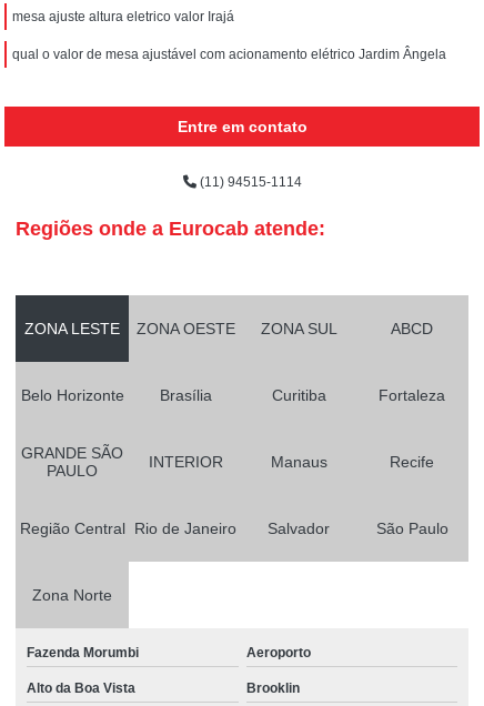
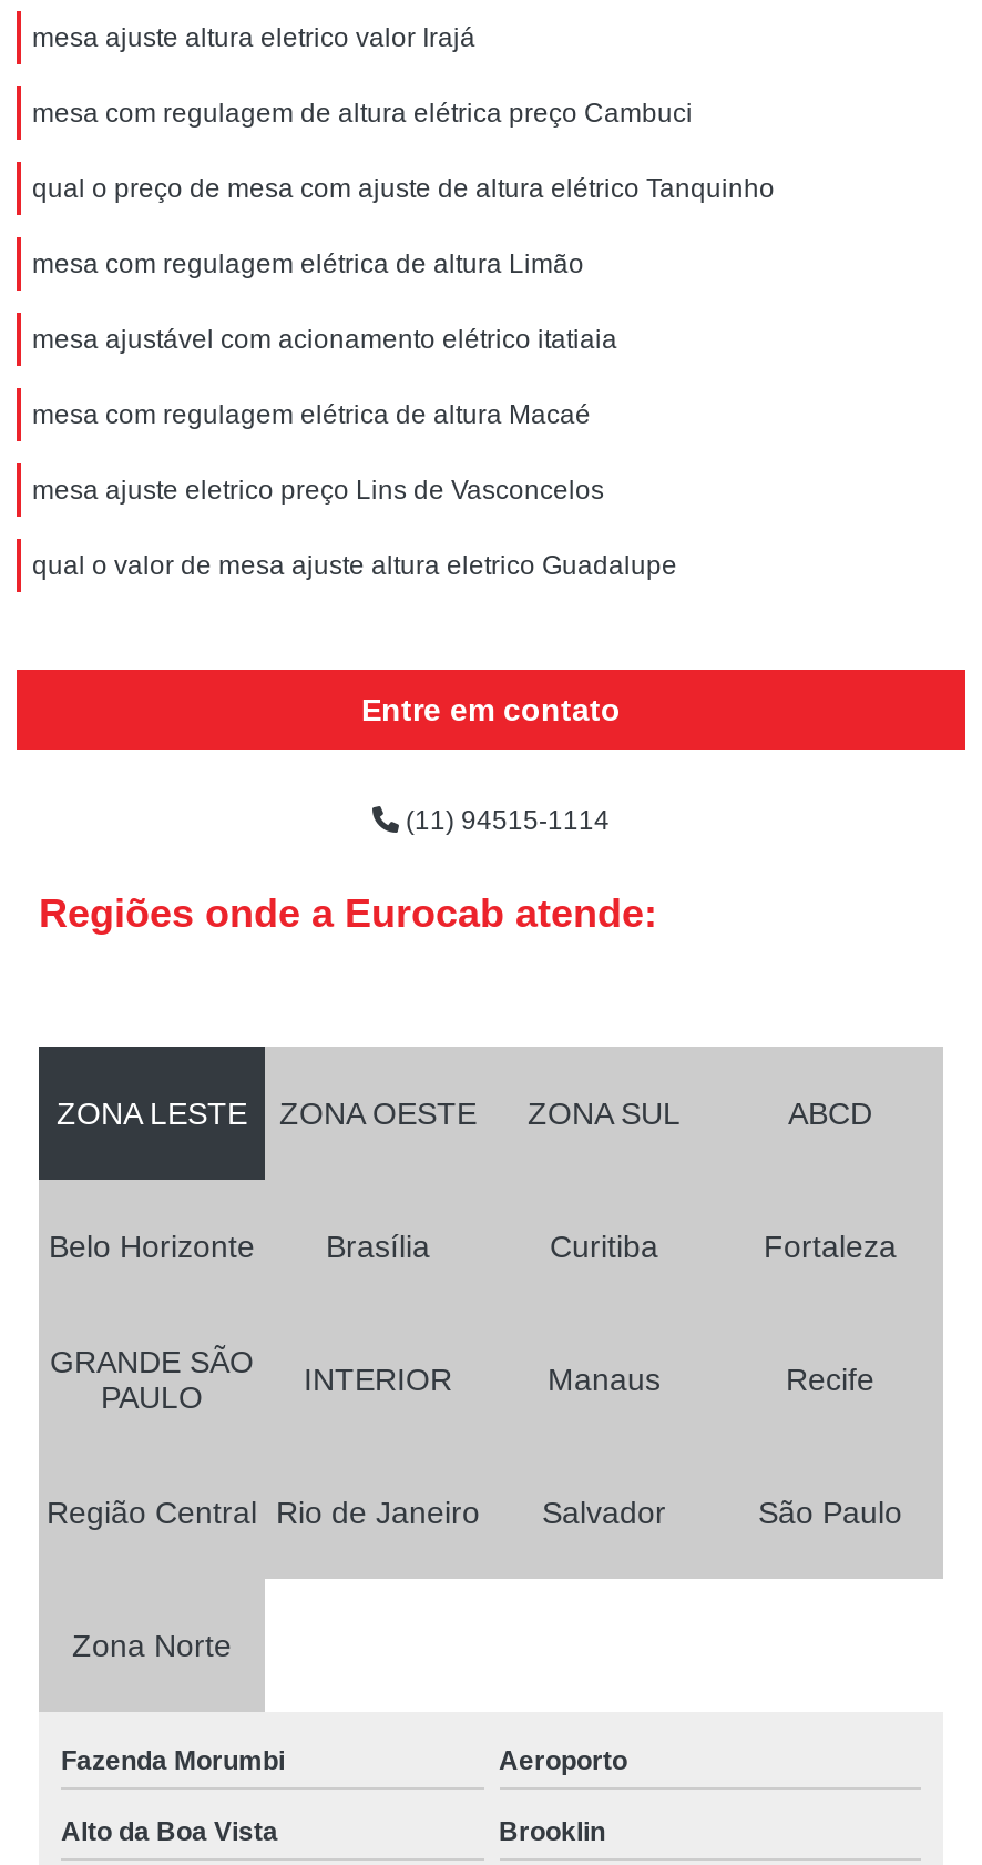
[12,47,446,62] qual o valor de mesa ajustável com acionamento elétrico Jardim Ângela -> [32,98,775,581] mesa com regulagem de altura elétrica preço Cambuci | qual o preço de mesa com ajuste de altura elétrico Tanquinho | mesa com regulagem elétrica de altura Limão | mesa ajustável com acionamento elétrico itatiaia | mesa com regulagem elétrica de altura Macaé | mesa ajuste eletrico preço Lins de Vasconcelos | qual o valor de mesa ajuste altura eletrico Guadalupe

